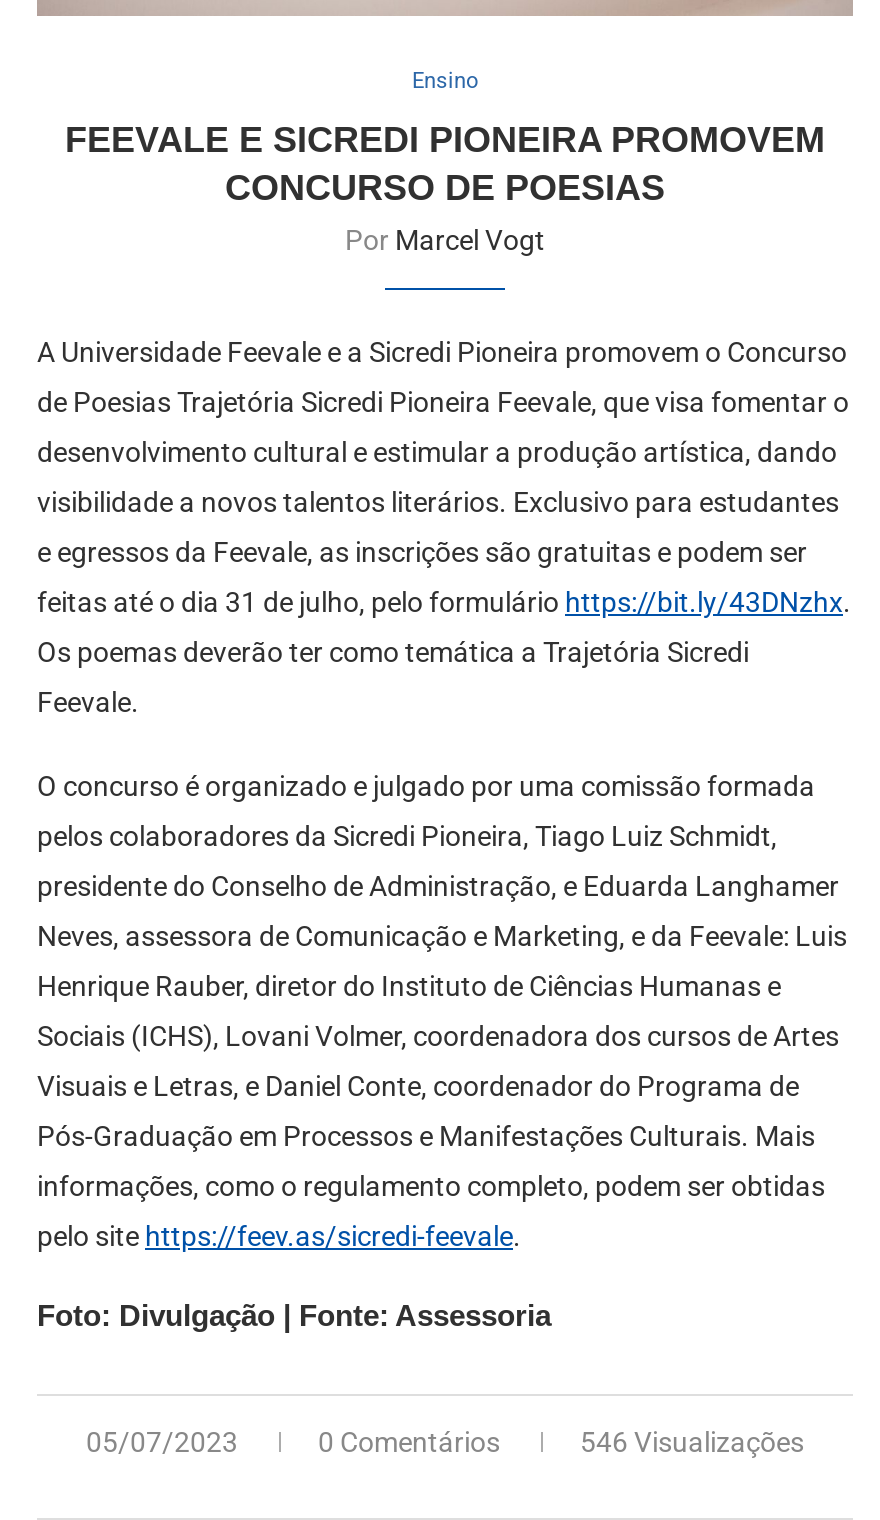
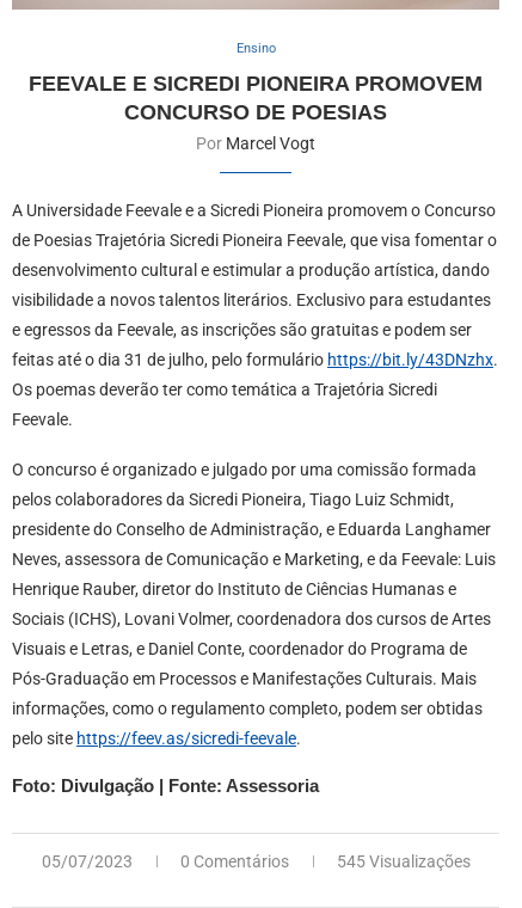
[580,1427,804,1459] 546 Visualizações -> [336,852,470,871] 545 Visualizações

